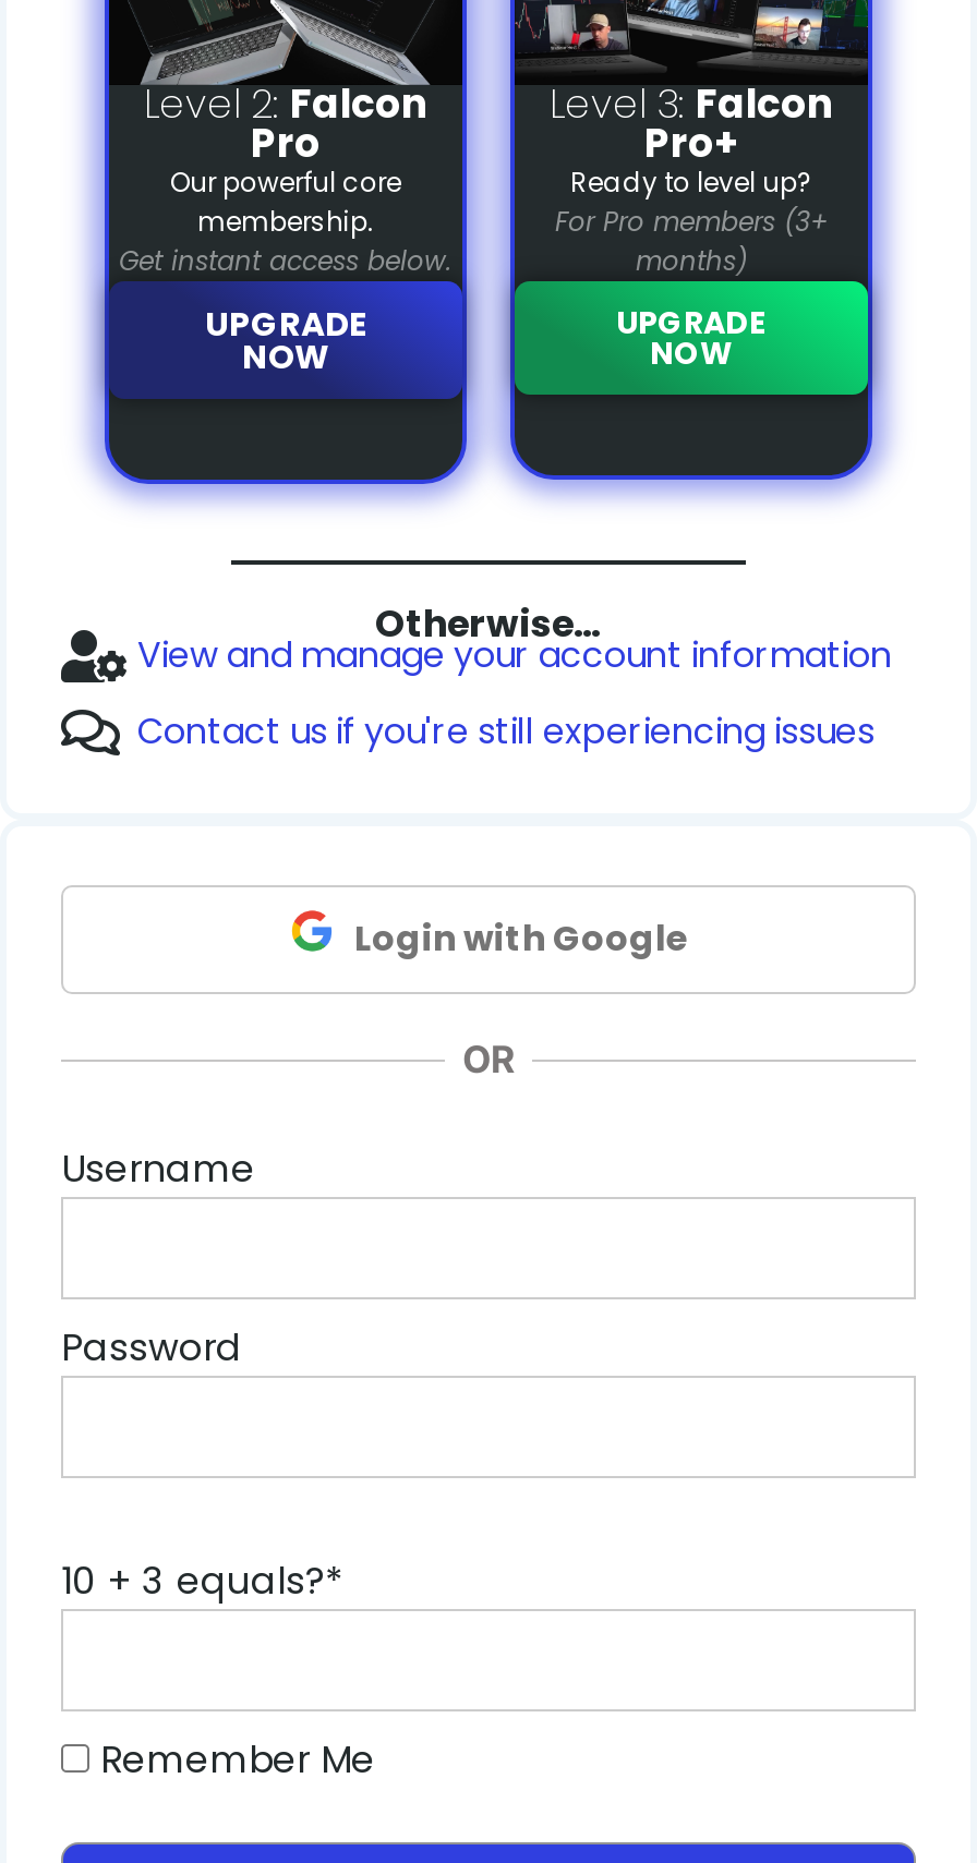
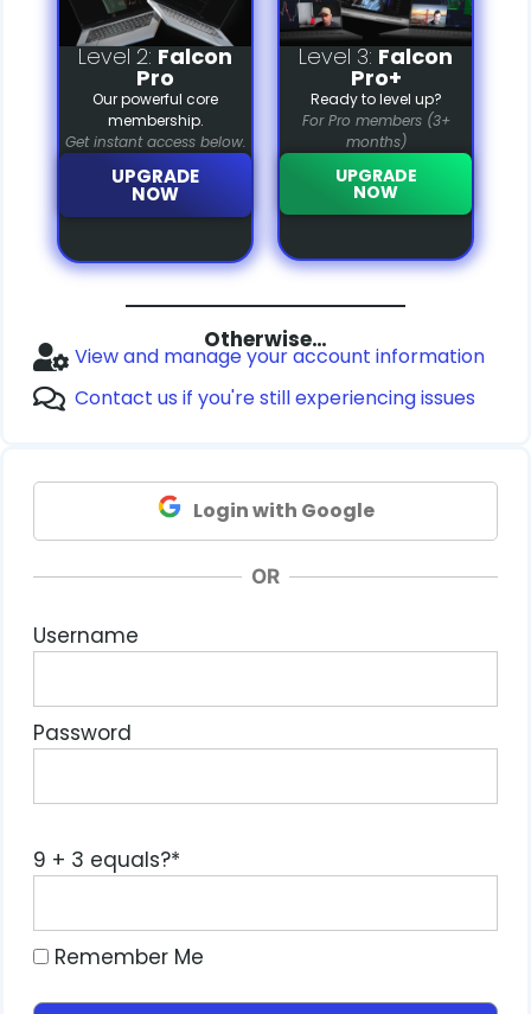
[61,1555,342,1607] 10 + 3 equals?* -> [33,846,180,874] 9 + 3 equals?*

